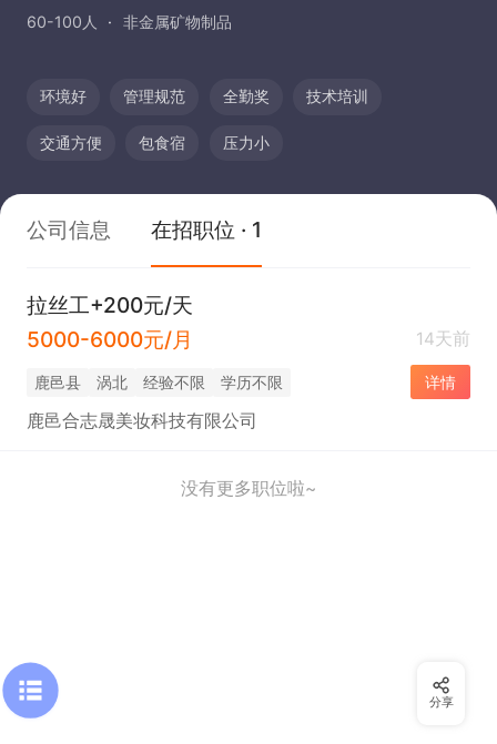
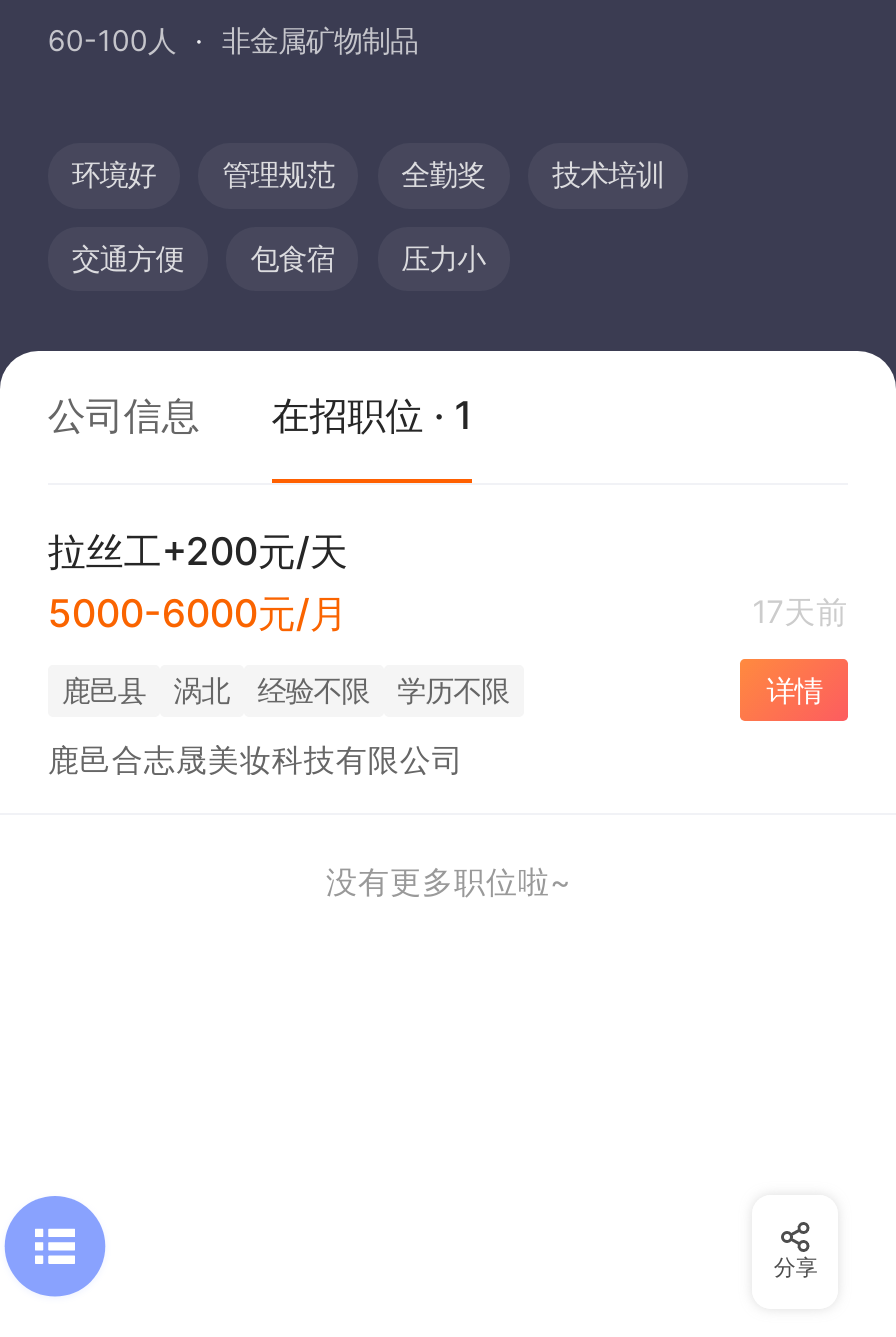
[416,329,470,350] 14天前 -> [752,594,848,632] 17天前

